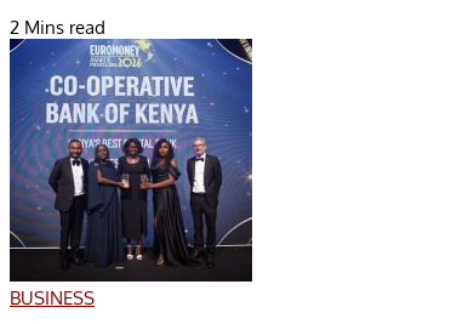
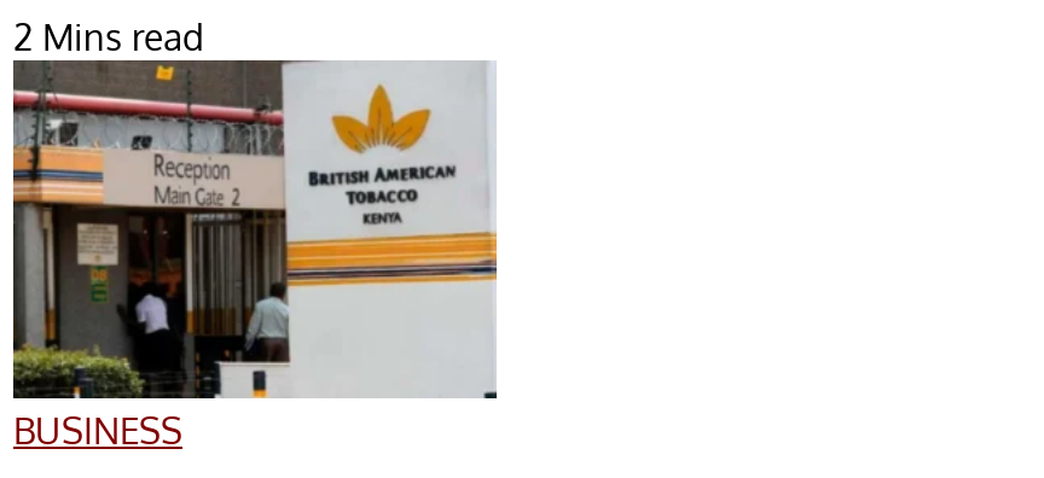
[8,38,253,283] [image] -> [11,58,499,401] [image]

